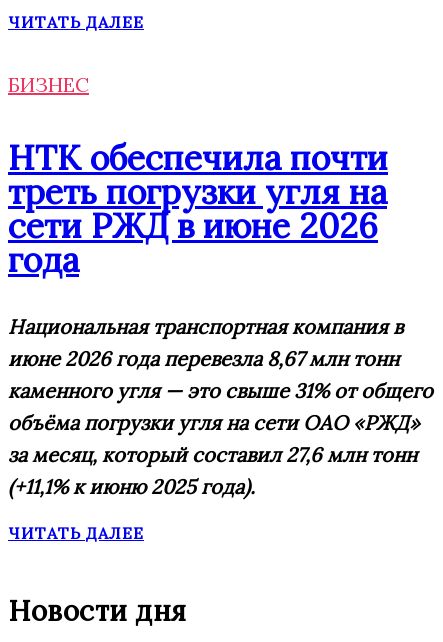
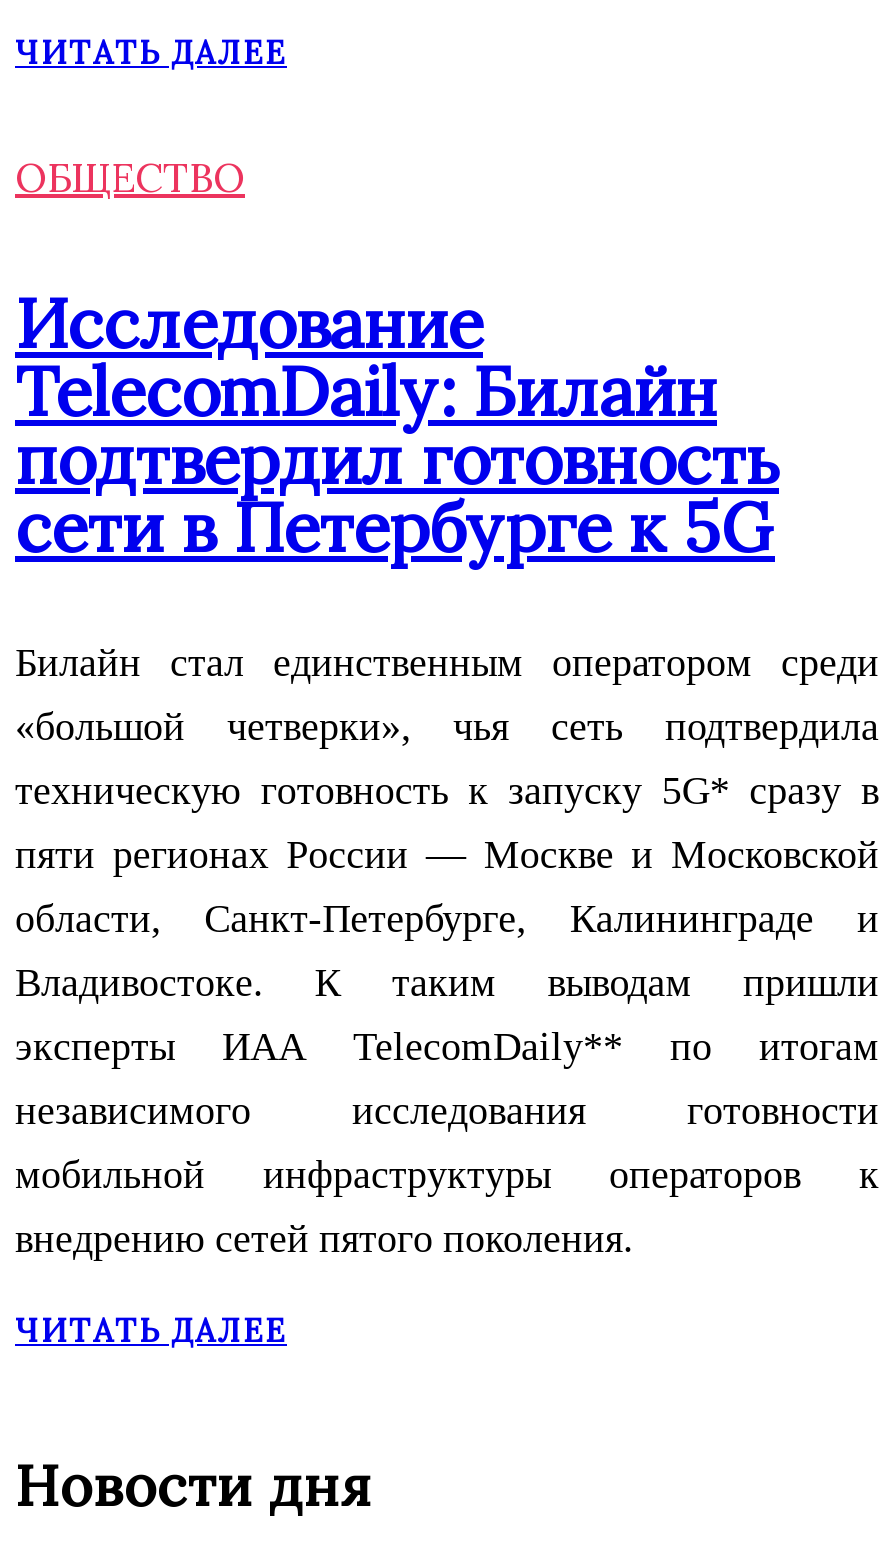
[8,72,433,499] БИЗНЕС | НТК обеспечила почти | треть погрузки угля на | сети РЖД в июне 2026 | года | Национальная транспортная компания в | июне 2026 года перевезла 8,67 млн тонн | каменного угля — это свыше 31% от общего | объёма погрузки угля на сети ОАО «РЖД» | за месяц, который составил 27,6 млн тонн | (+11,1% к июню 2025 года). -> [15,152,879,1260] ОБЩЕСТВО | Исследование | TelecomDaily: Билайн | подтвердил готовность | сети в Петербурге к 5G | Билайн стал единственным оператором среди | «большой четверки», чья сеть подтвердила | техническую готовность к запуску 5G* сразу в | пяти регионах России — Москве и Московской | области, Санкт-Петербурге, Калининграде и | Владивостоке. К таким выводам пришли | эксперты ИАА TelecomDaily** по итогам | независимого исследования готовности | мобильной инфраструктуры операторов к | внедрению сетей пятого поколения.

